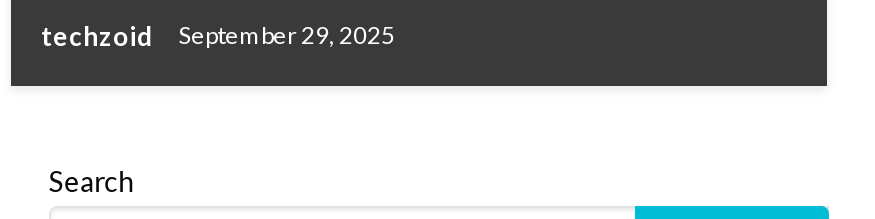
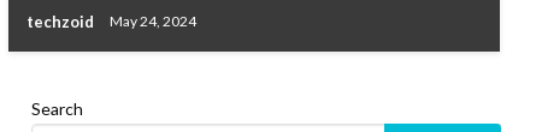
[41,20,395,52] techzoid September 29, 2025 -> [26,12,196,31] techzoid May 24, 2024

